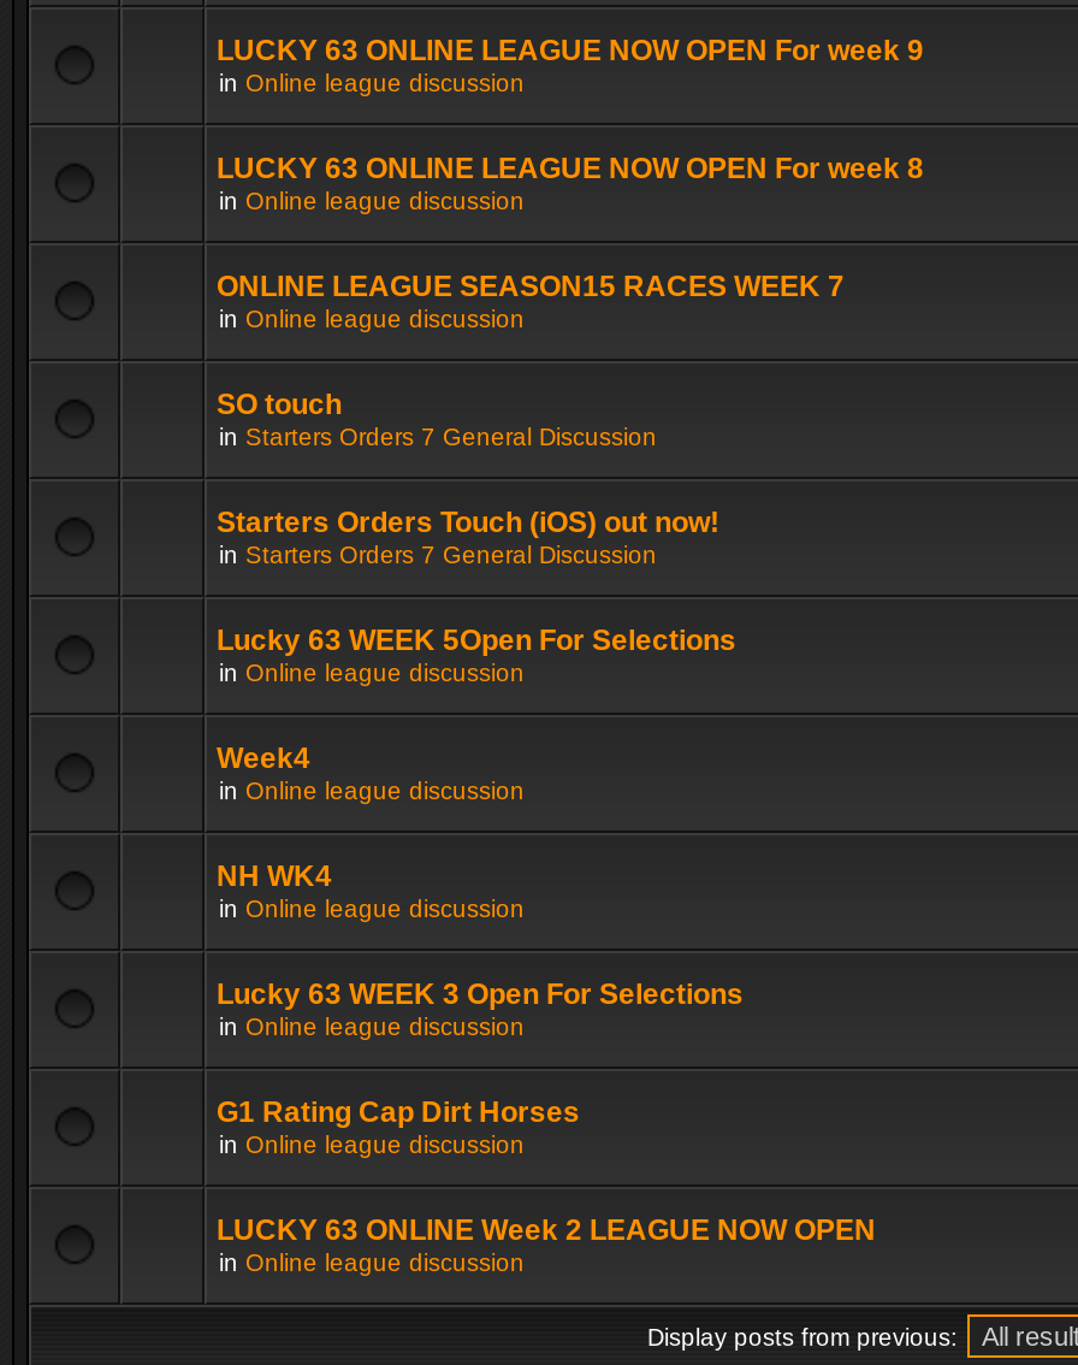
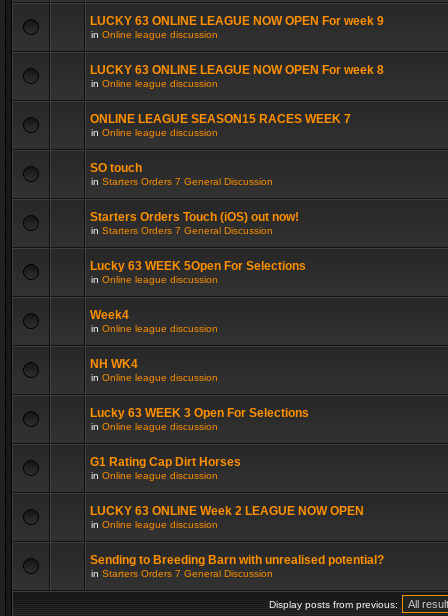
none -> [90,553,384,579] Sending to Breeding Barn with unrealised potential? | in Starters Orders 7 General Discussion

